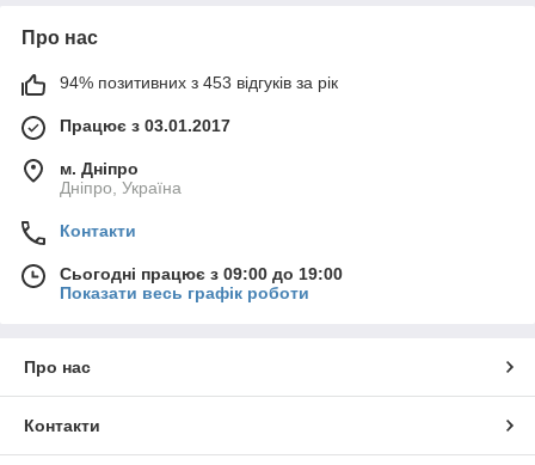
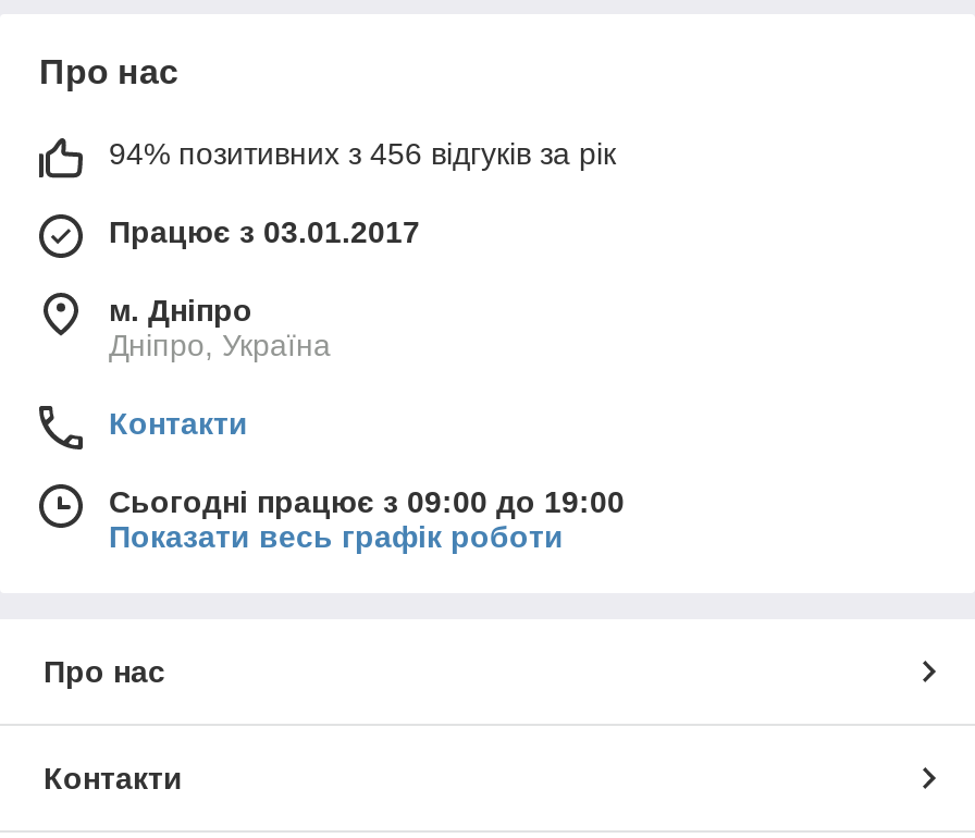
[60,73,338,93] 94% позитивних з 453 відгуків за рік -> [109,137,616,172] 94% позитивних з 456 відгуків за рік

